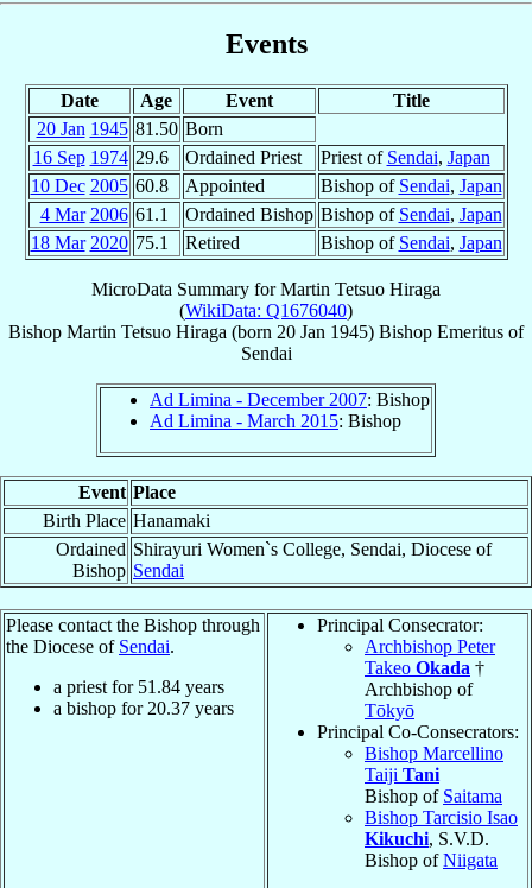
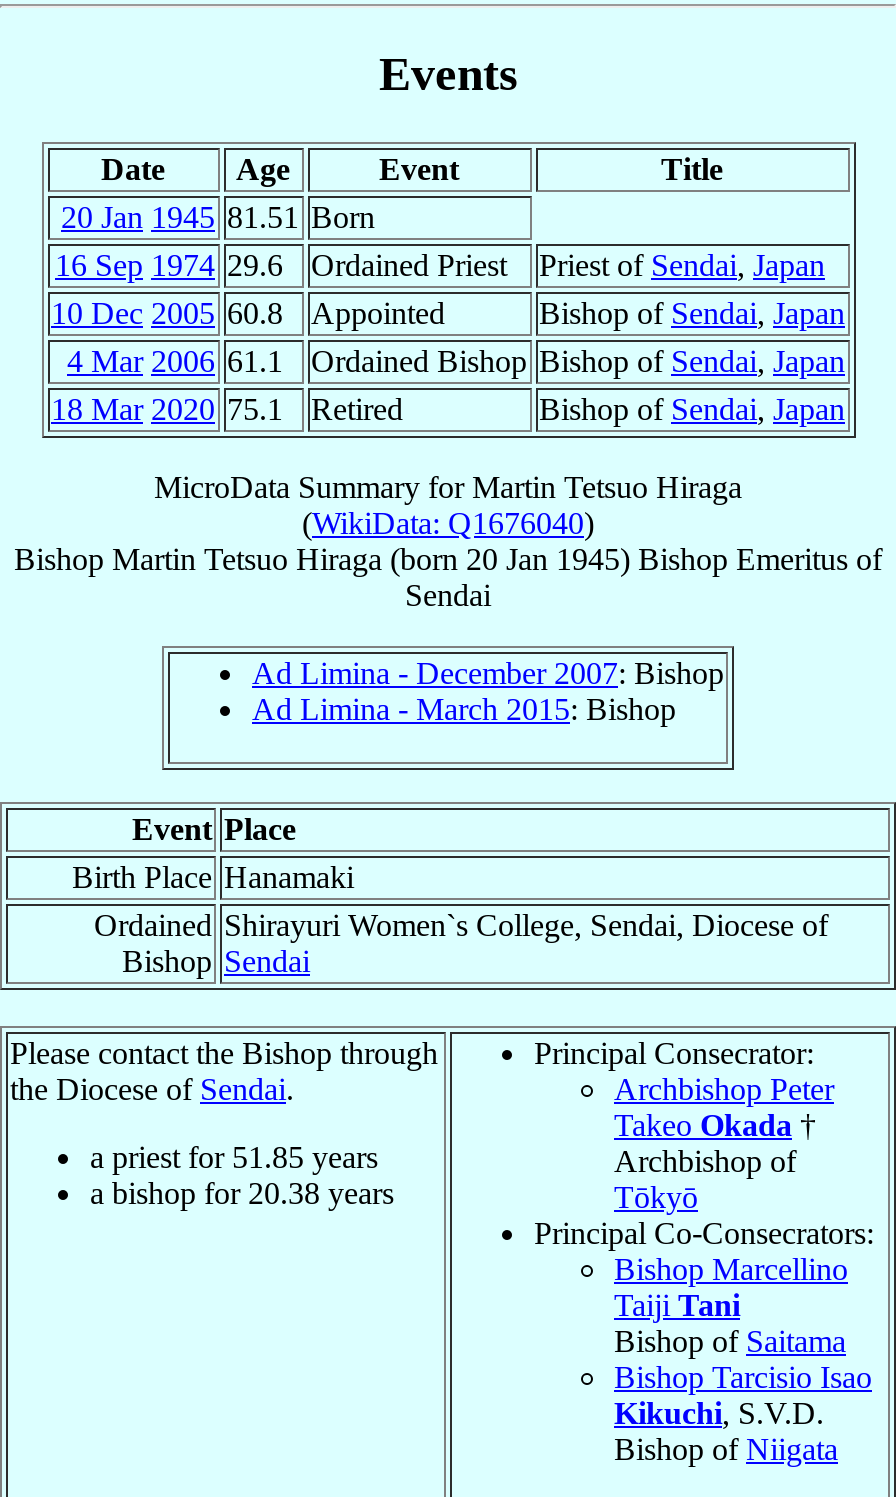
[36,119,223,139] 20 Jan 1945 81.50 Born -> [61,200,375,234] 20 Jan 1945 81.51 Born
[53,677,224,697] a priest for 51.84 years -> [90,1140,378,1174] a priest for 51.85 years
[53,698,234,718] a bishop for 20.37 years -> [90,1176,394,1210] a bishop for 20.38 years

